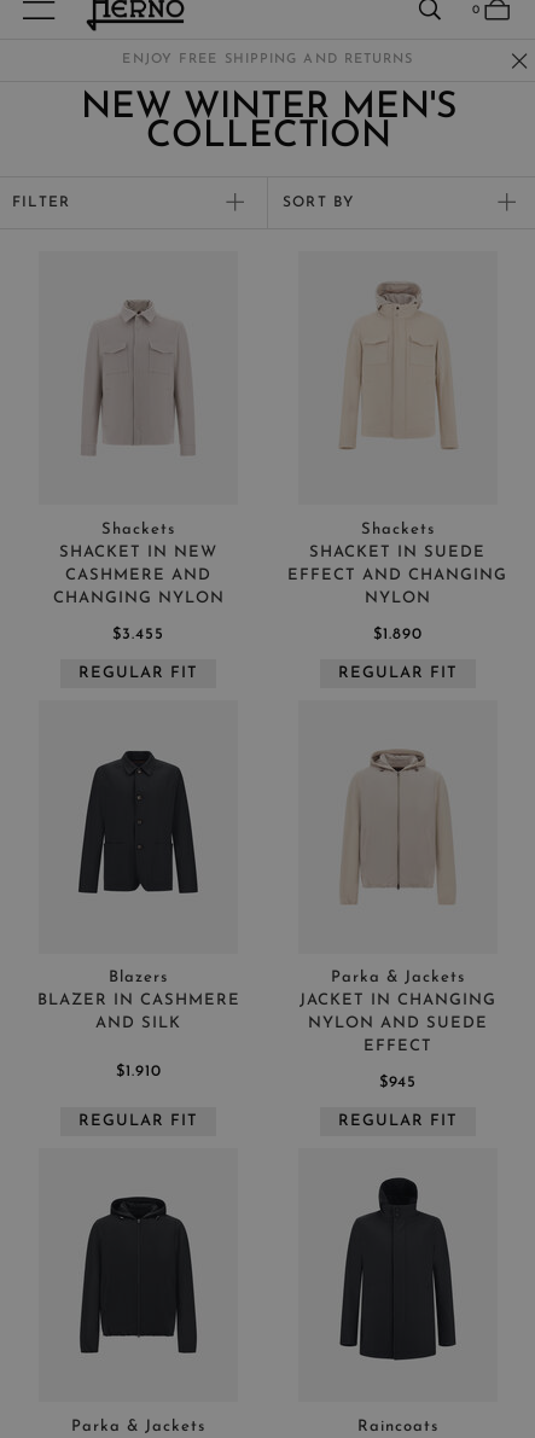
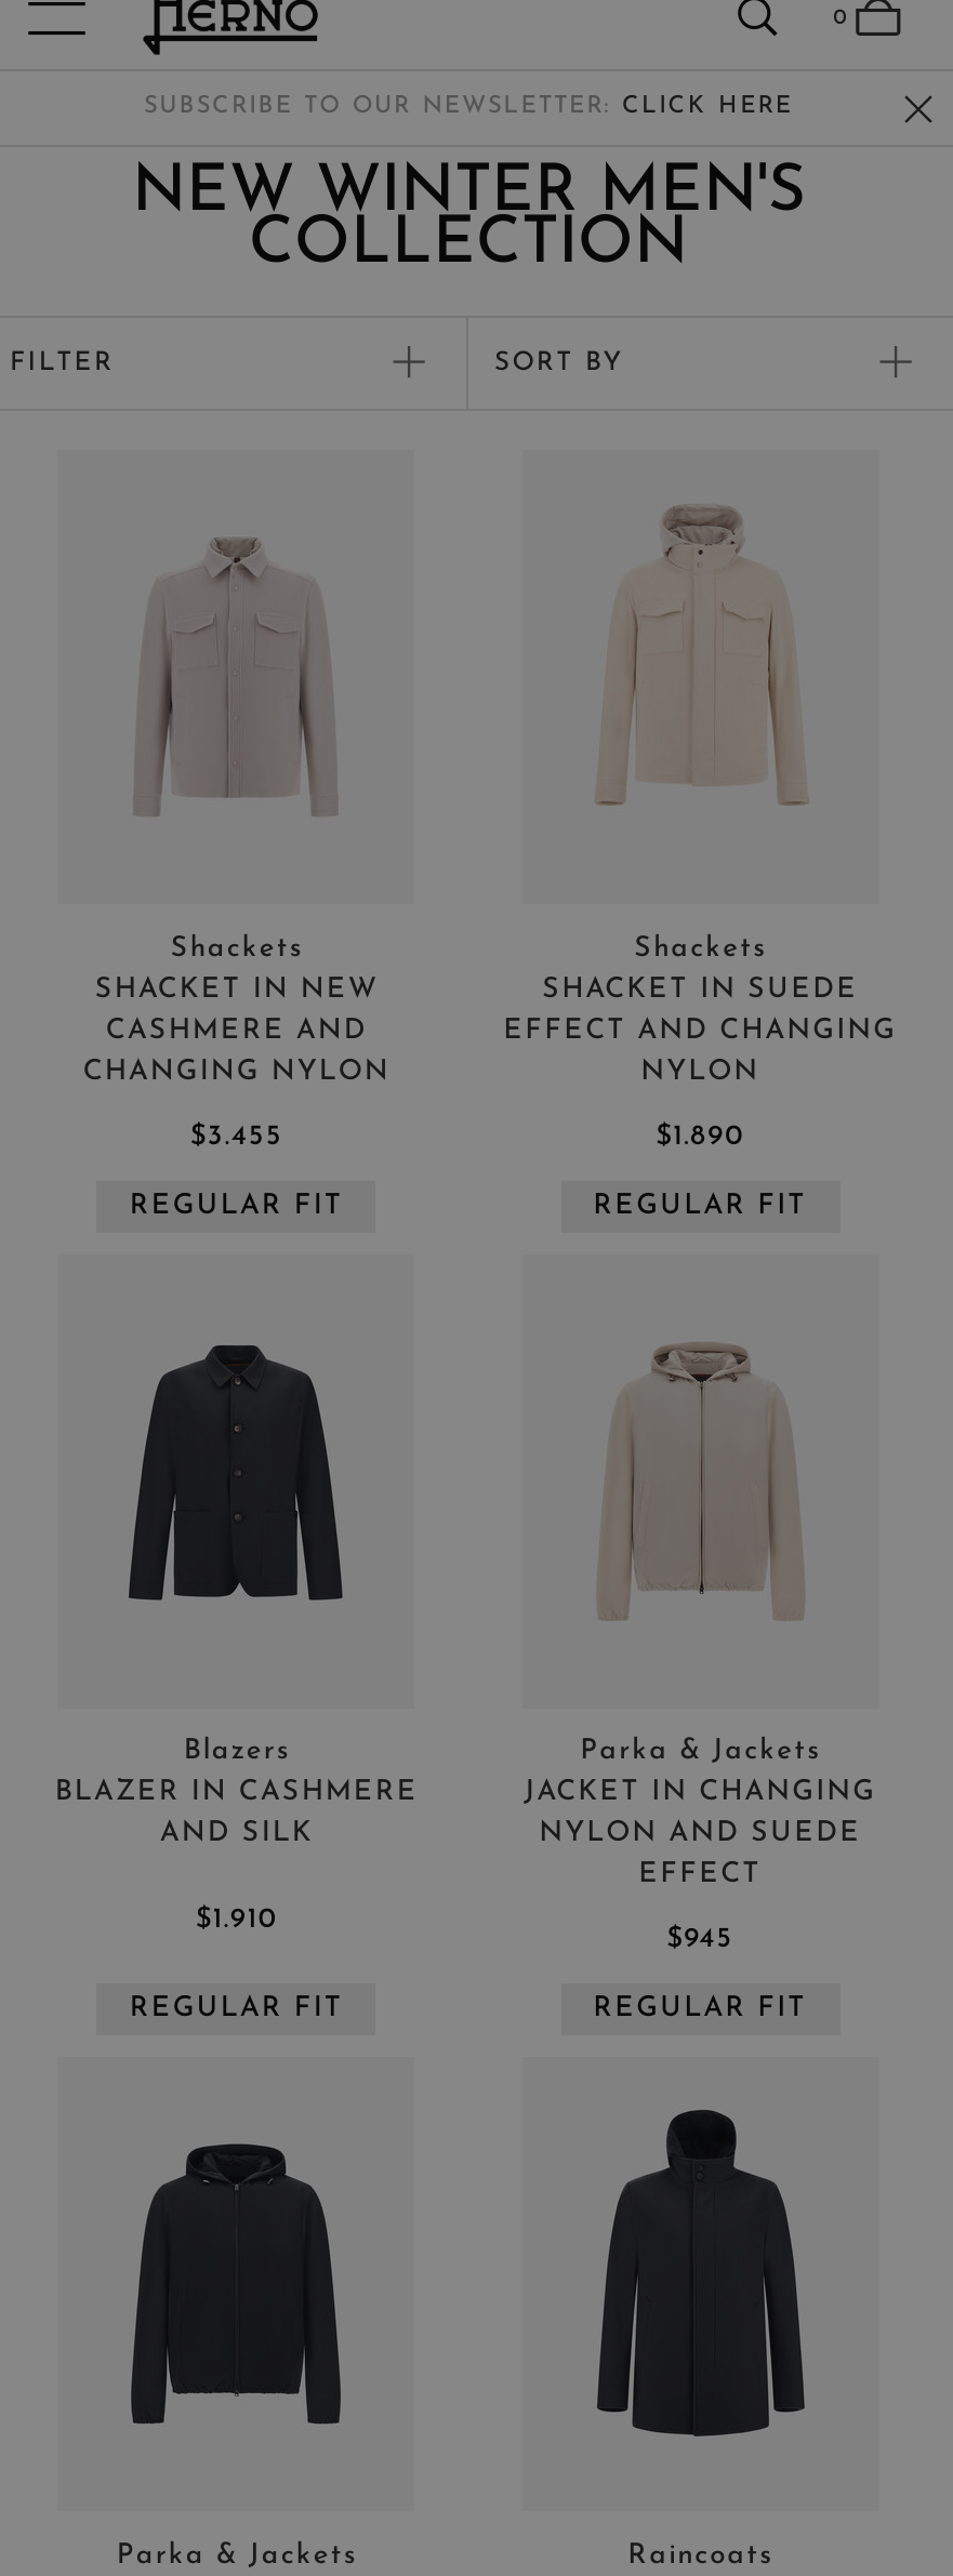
[122,53,414,66] ENJOY FREE SHIPPING AND RETURNS -> [144,94,793,118] SUBSCRIBE TO OUR NEWSLETTER: CLICK HERE

